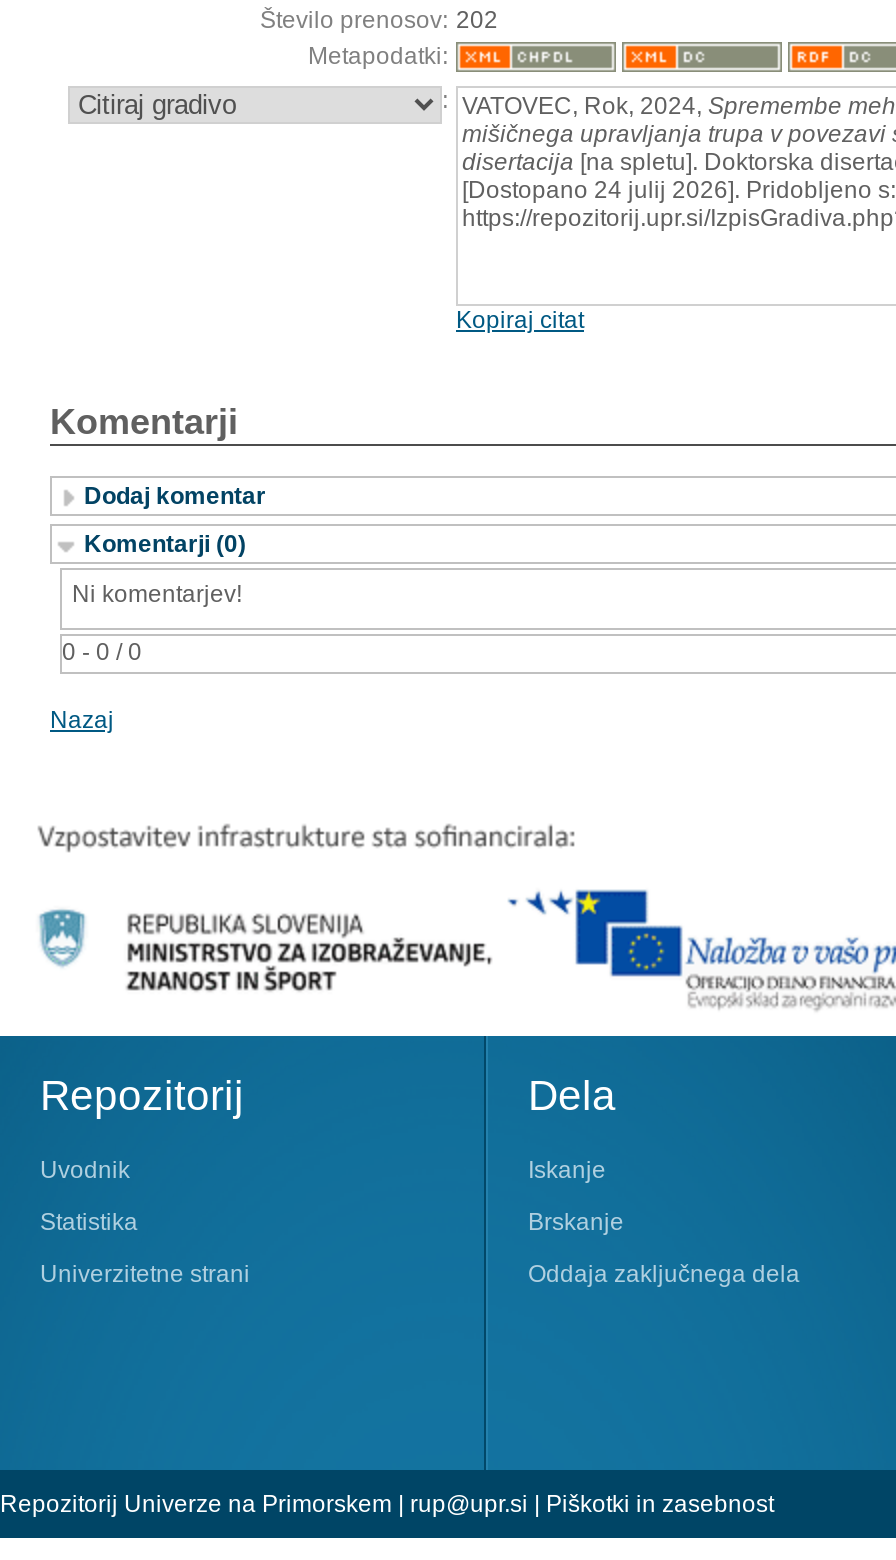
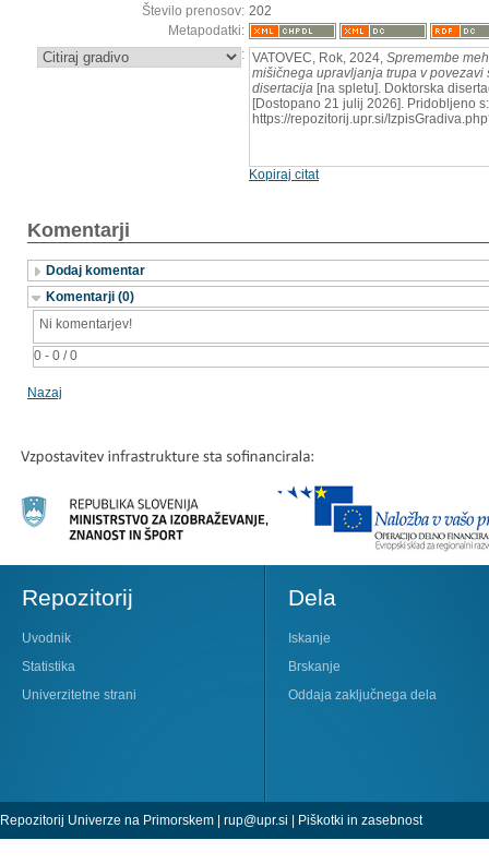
[462,175,896,203] [Dostopano 24 julij 2026]. Pridobljeno s: -> [252,95,489,111] [Dostopano 21 julij 2026]. Pridobljeno s:

